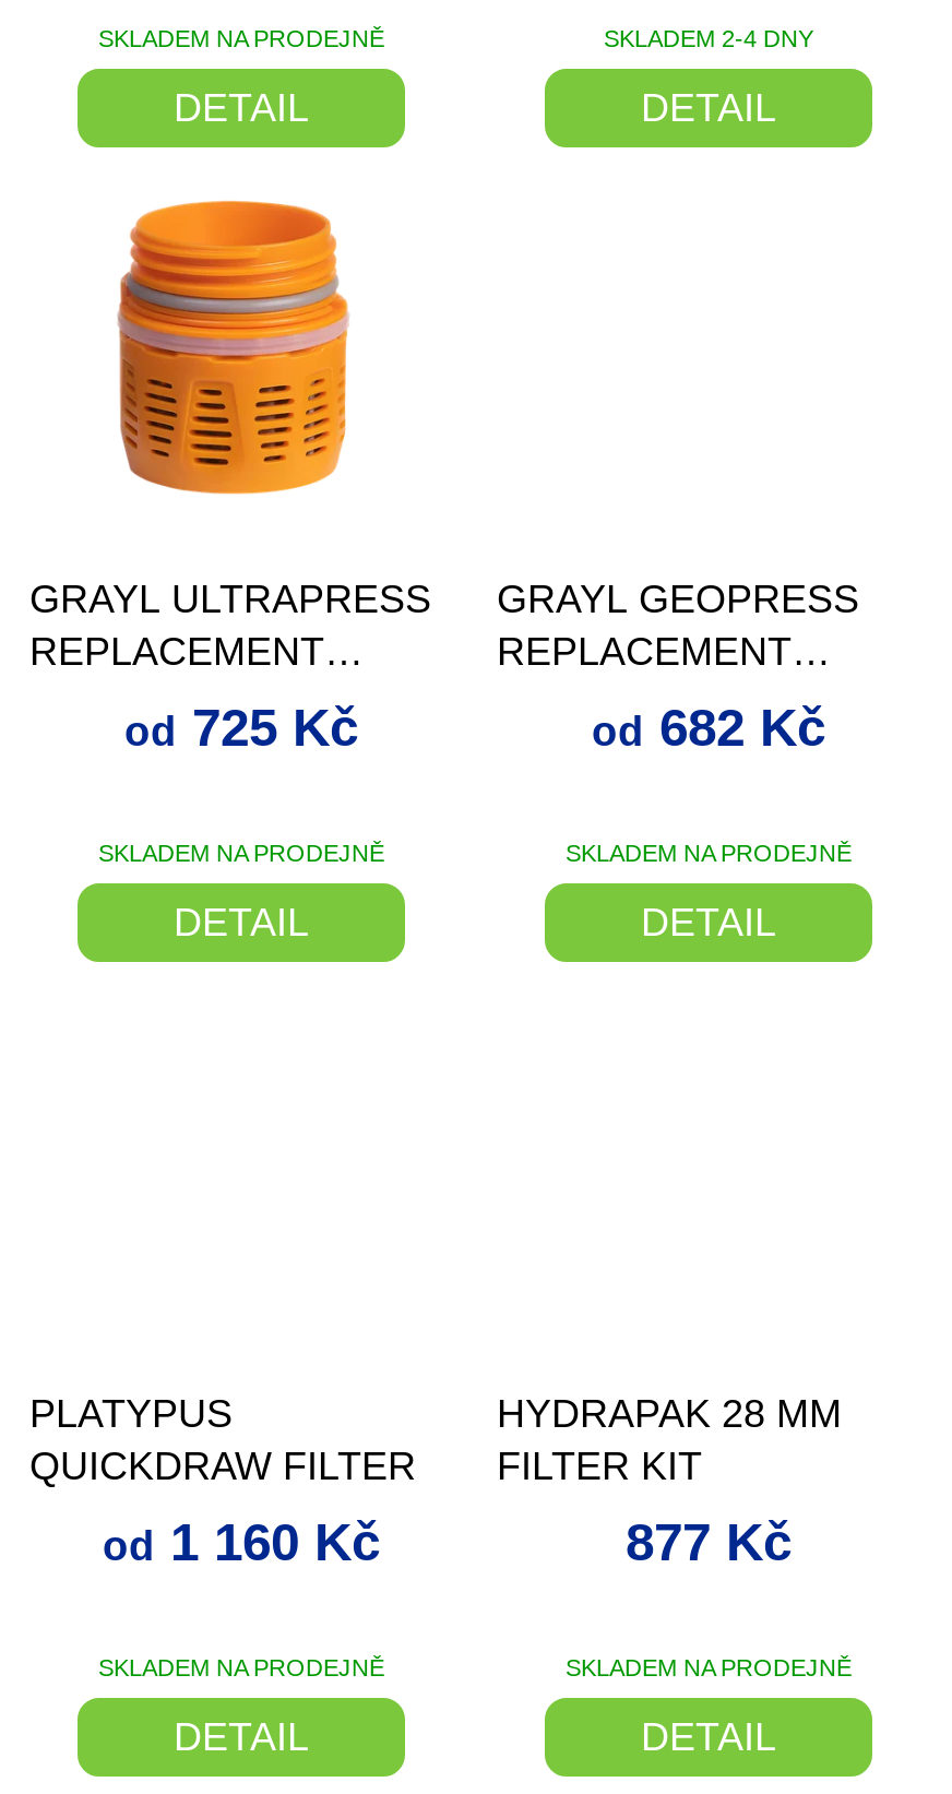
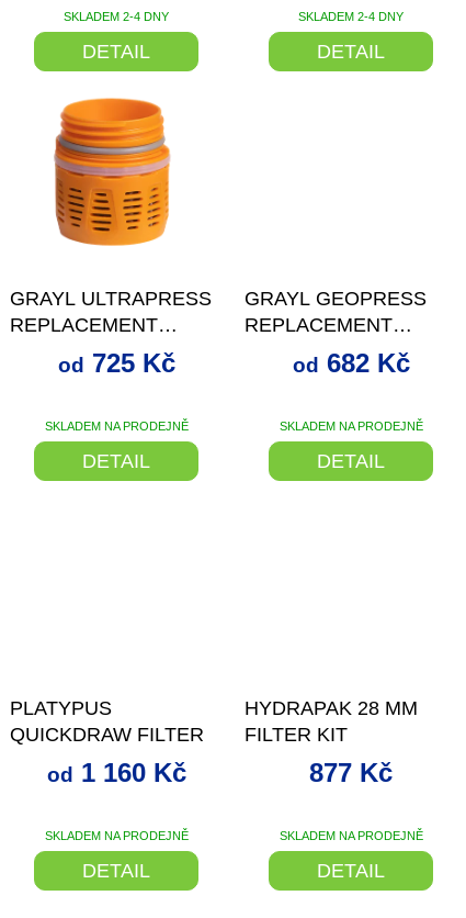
[98,25,384,51] SKLADEM NA PRODEJNĚ -> [64,10,169,23] SKLADEM 2-4 DNY

